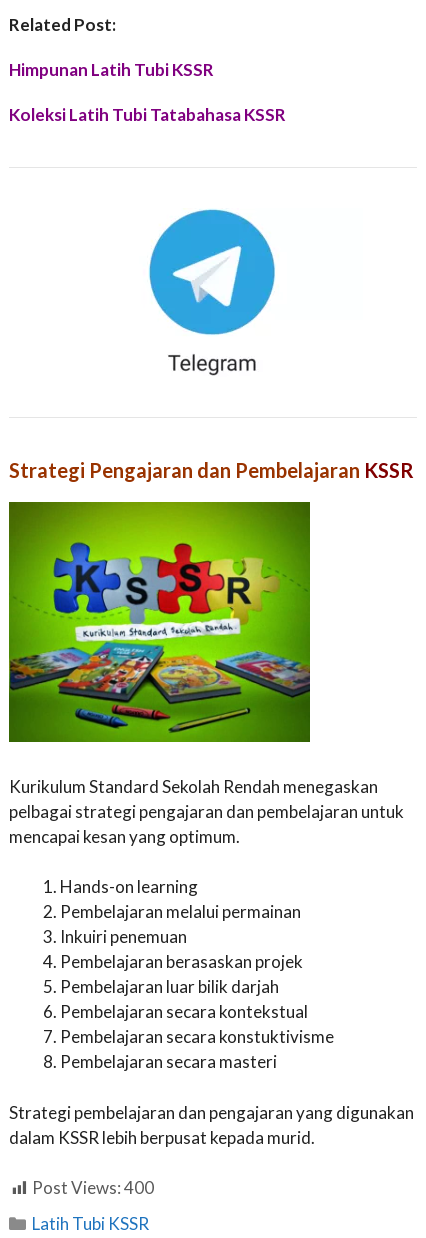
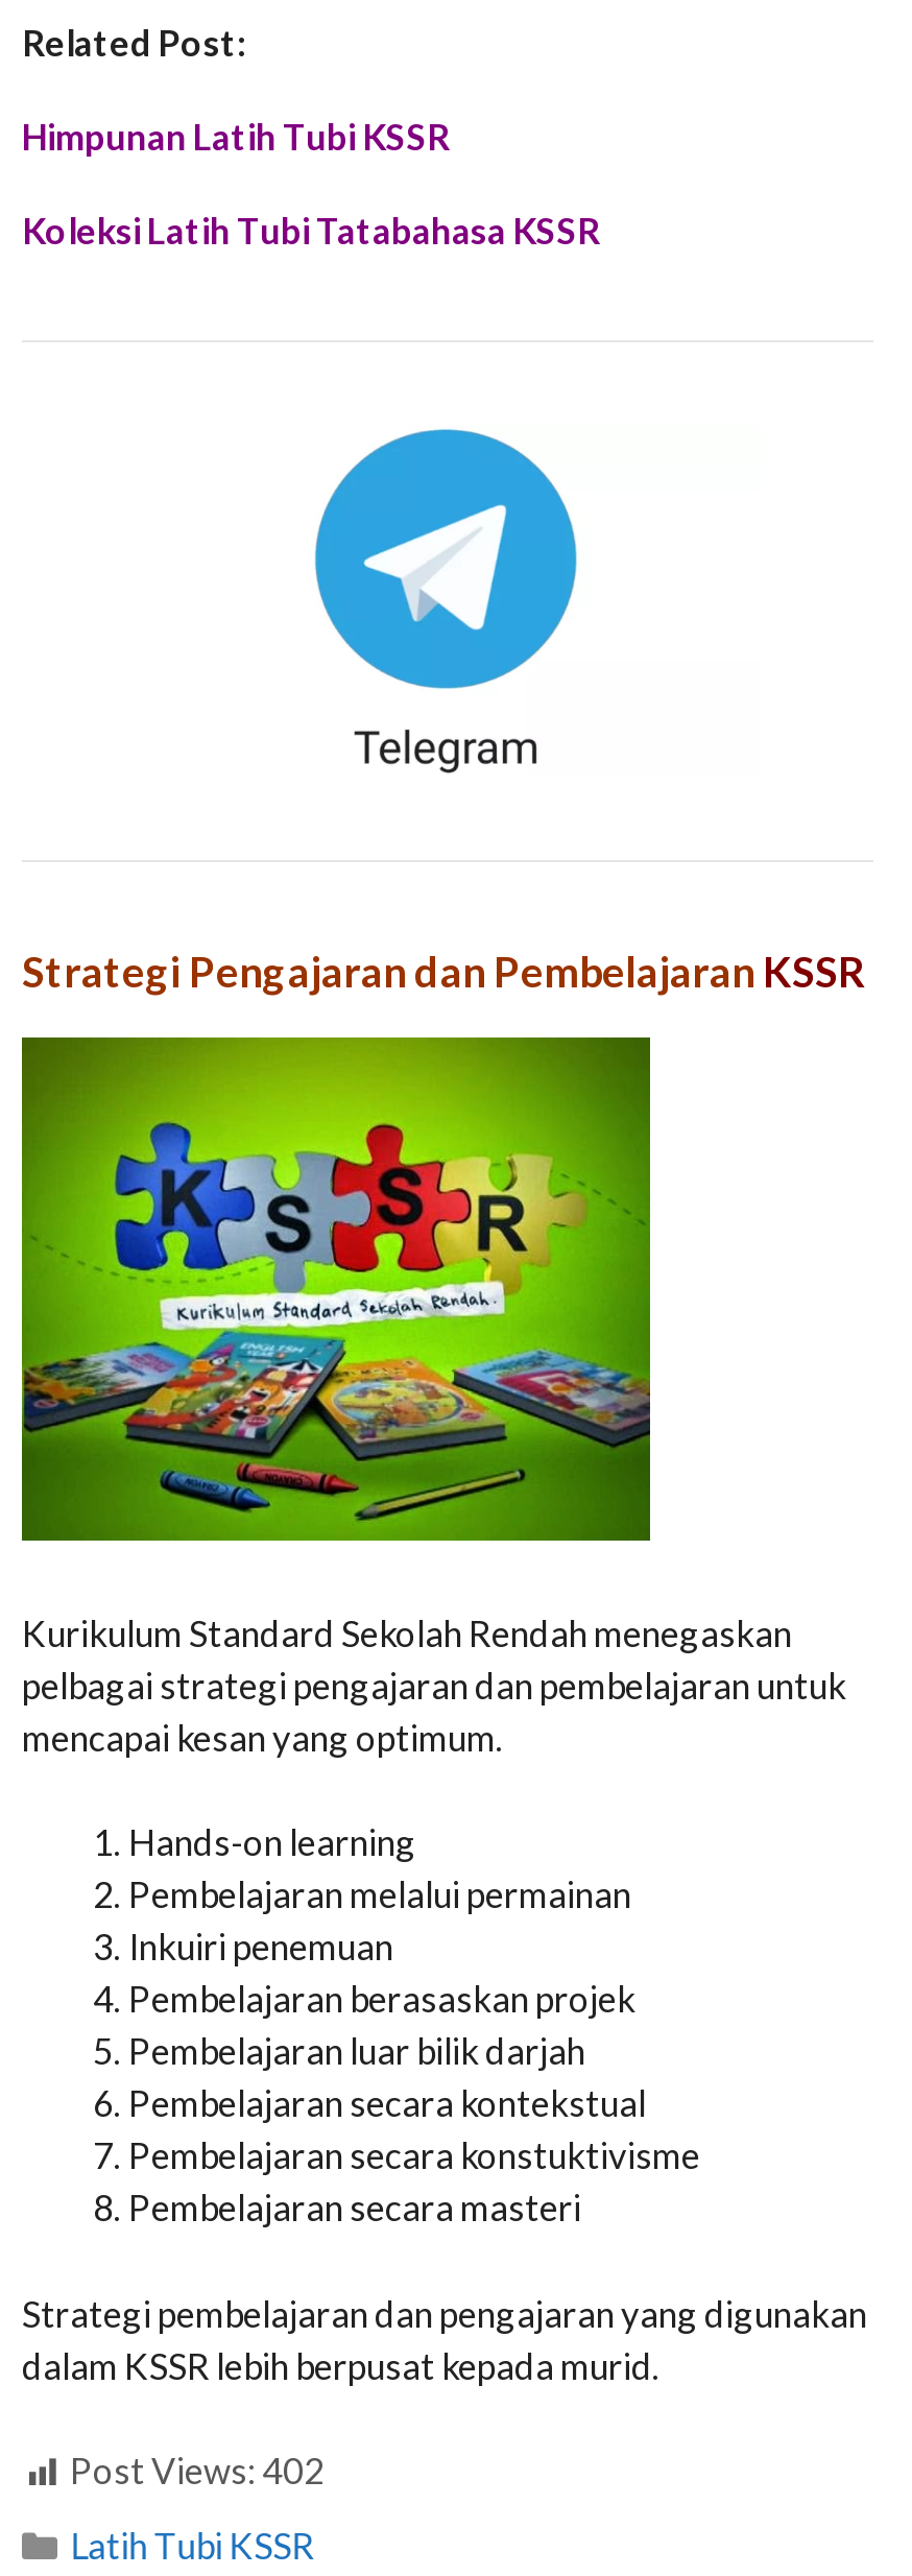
[32,1177,154,1198] Post Views: 400 -> [70,2449,325,2493] Post Views: 402

